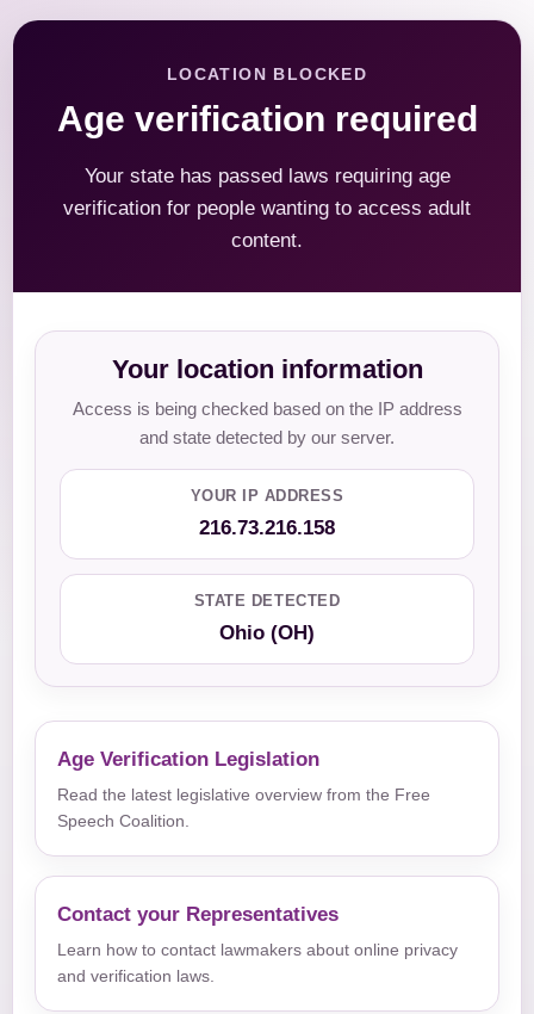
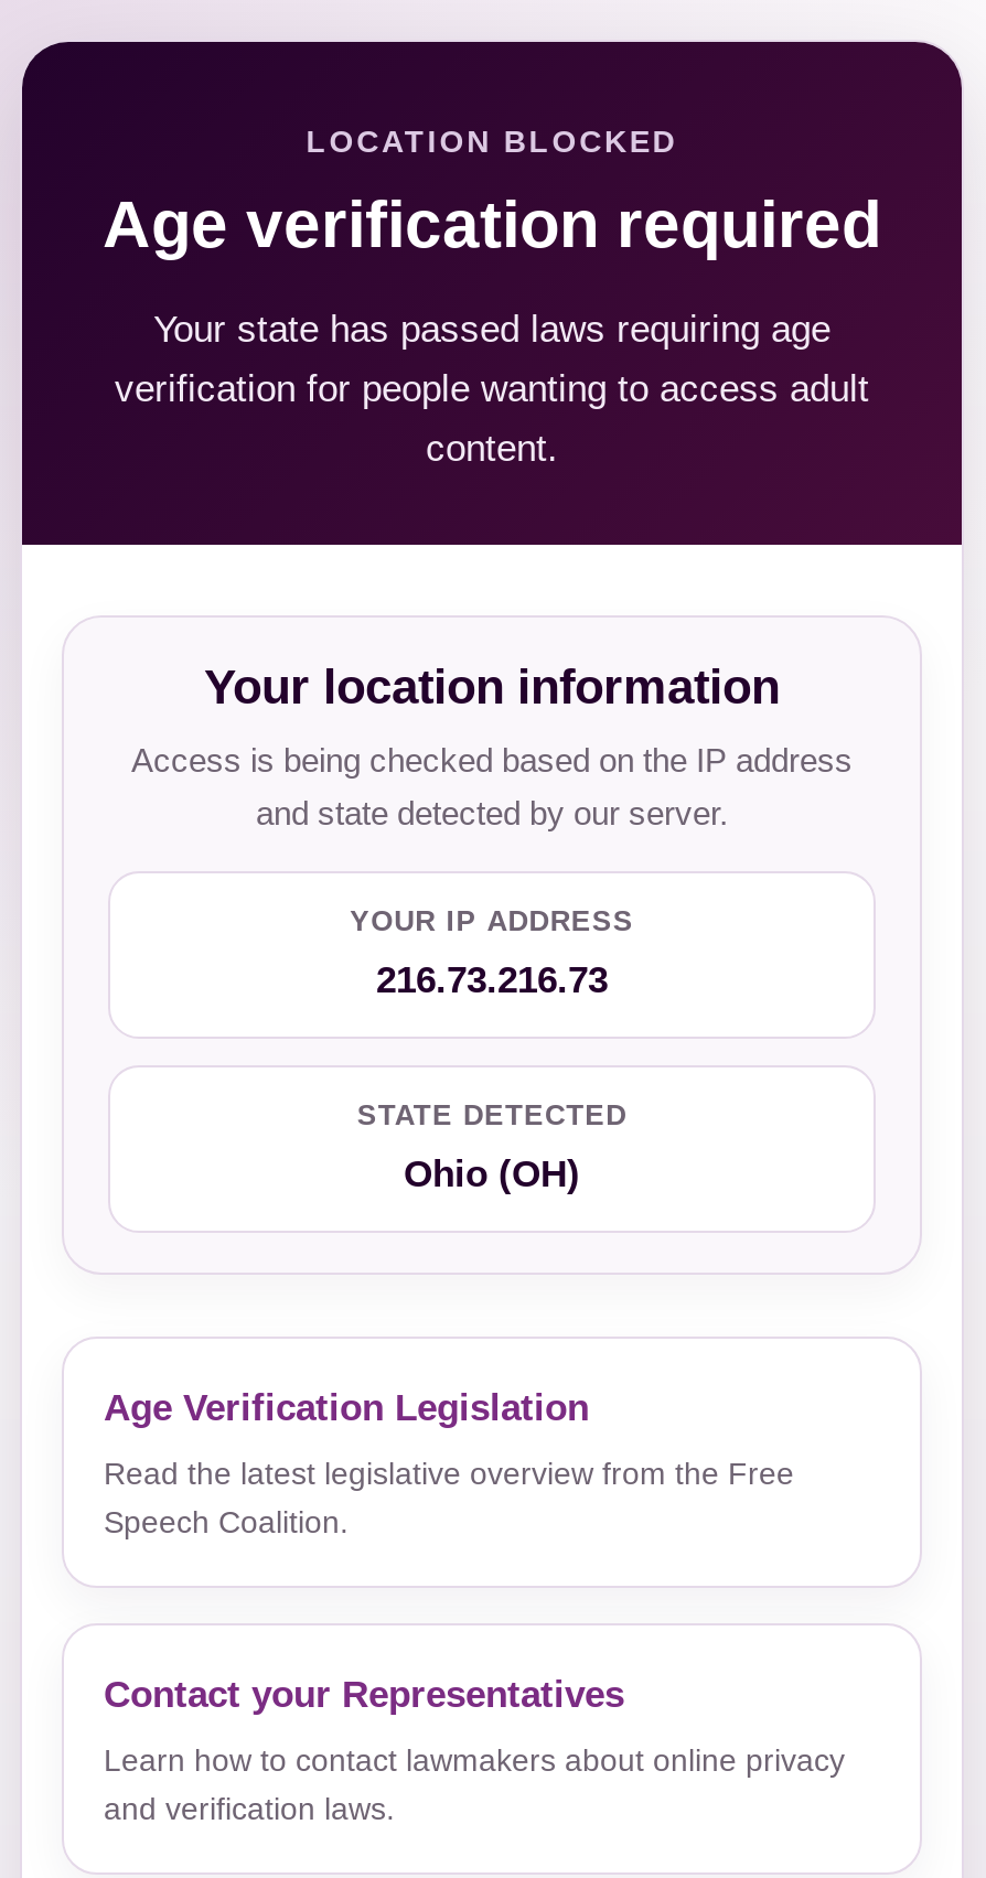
[199,517,335,539] 216.73.216.158 -> [376,959,608,1001] 216.73.216.73

